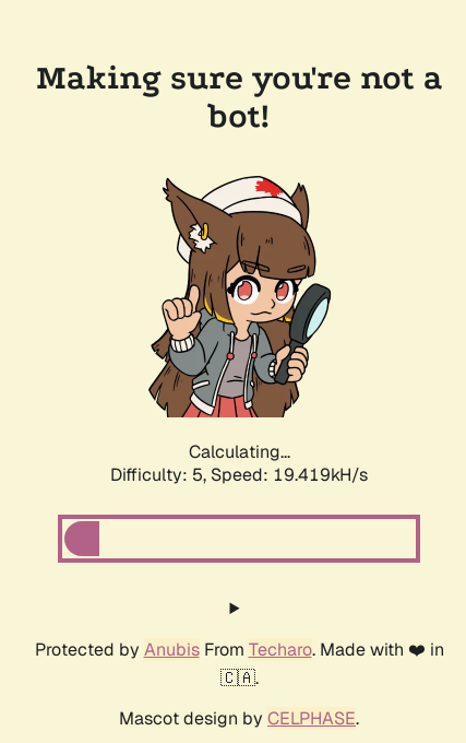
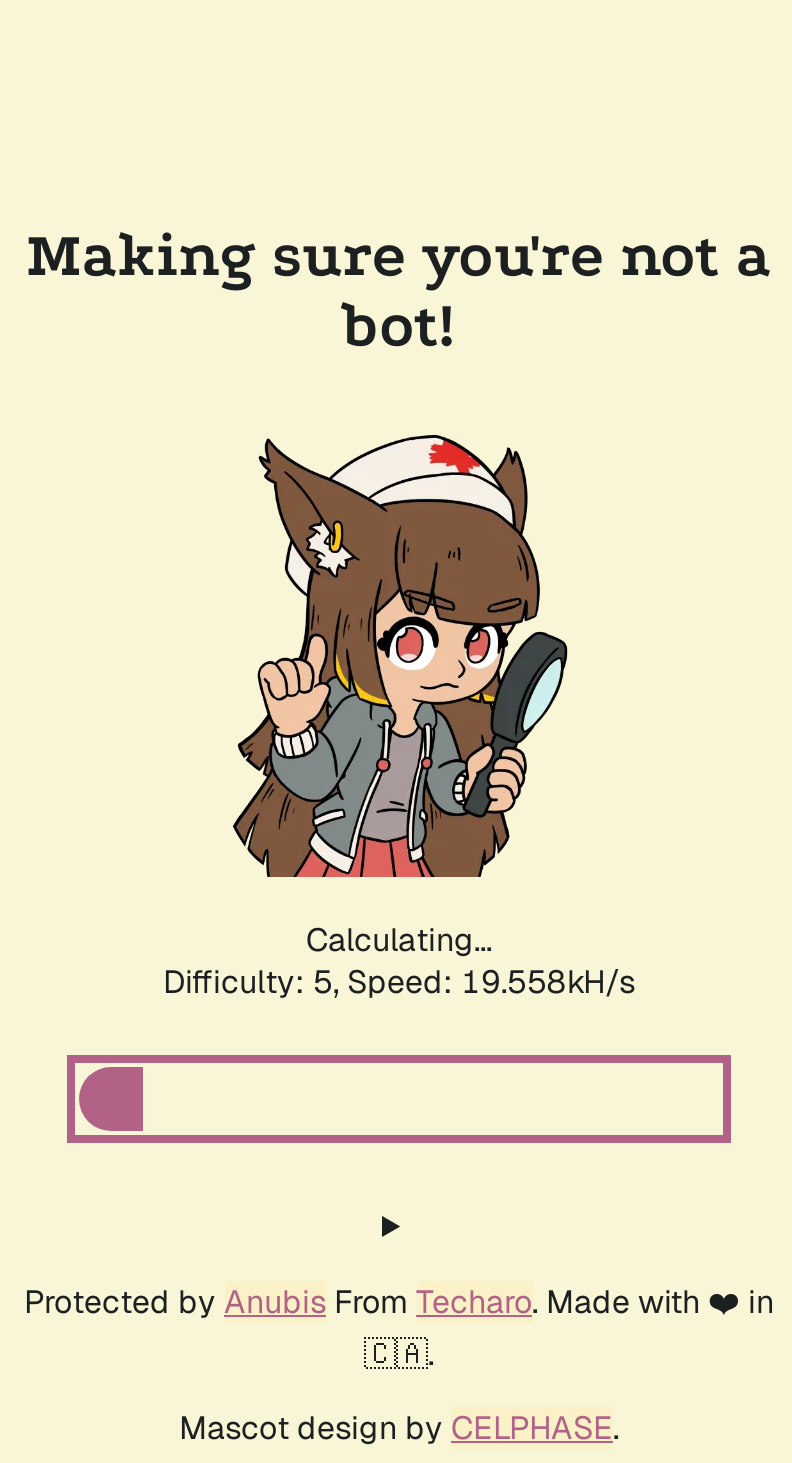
[110,463,368,486] Difficulty: 5, Speed: 19.419kH/s -> [163,961,635,1003] Difficulty: 5, Speed: 19.558kH/s

